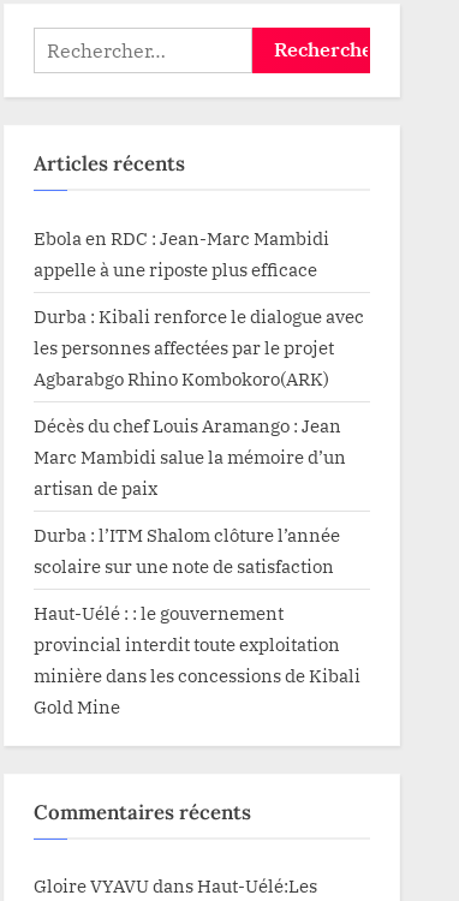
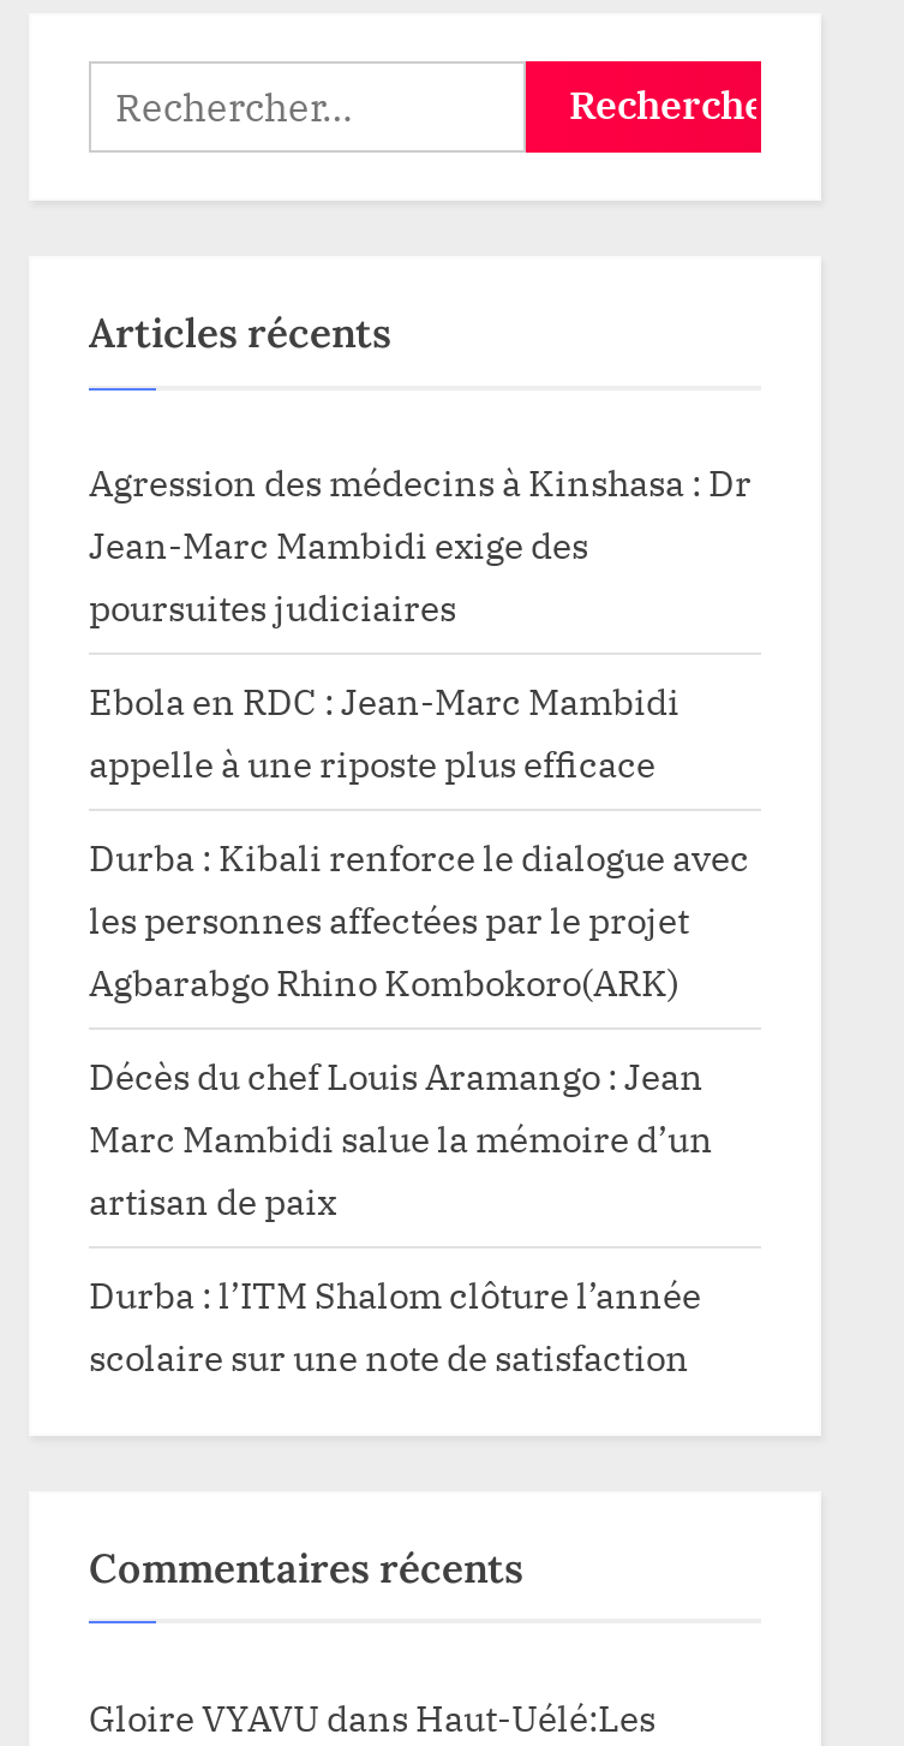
none -> [89,457,752,630] Agression des médecins à Kinshasa : Dr | Jean-Marc Mambidi exige des | poursuites judiciaires
moved [34,225,364,578] -> [89,676,749,1381]: Ebola en RDC : Jean-Marc Mambidi | appelle à une riposte plus efficace | Durba : Kibali renforce le dialogue avec | ... | Durba : l’ITM Shalom clôture l’année | scolaire sur une note de satisfaction
[34,601,360,719] Haut-Uélé : : le gouvernement | provincial interdit toute exploitation | minière dans les concessions de Kibali | Gold Mine -> none

